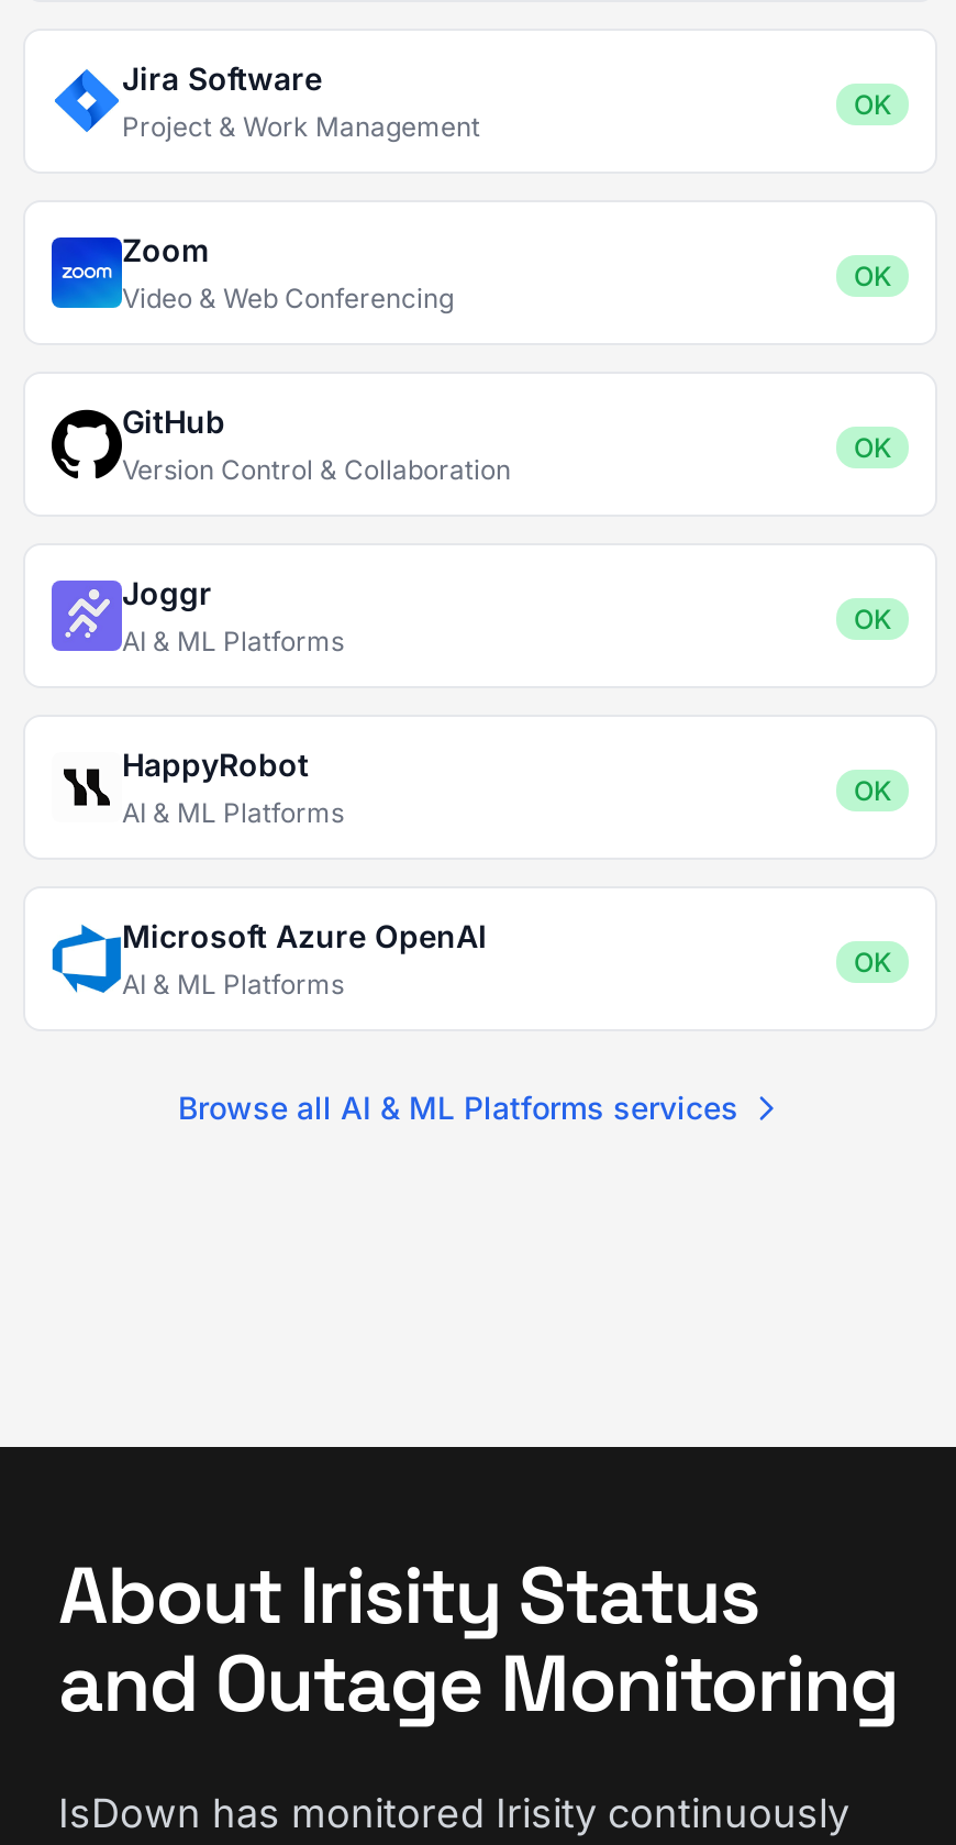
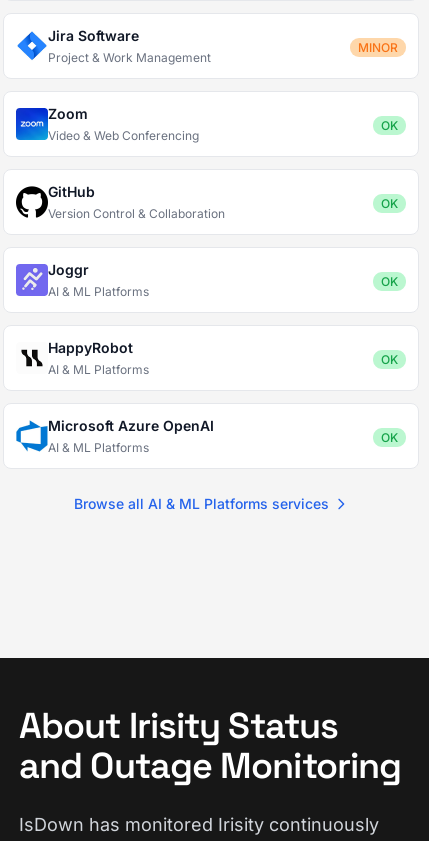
[854,88,891,121] OK -> [358,40,398,55] MINOR

